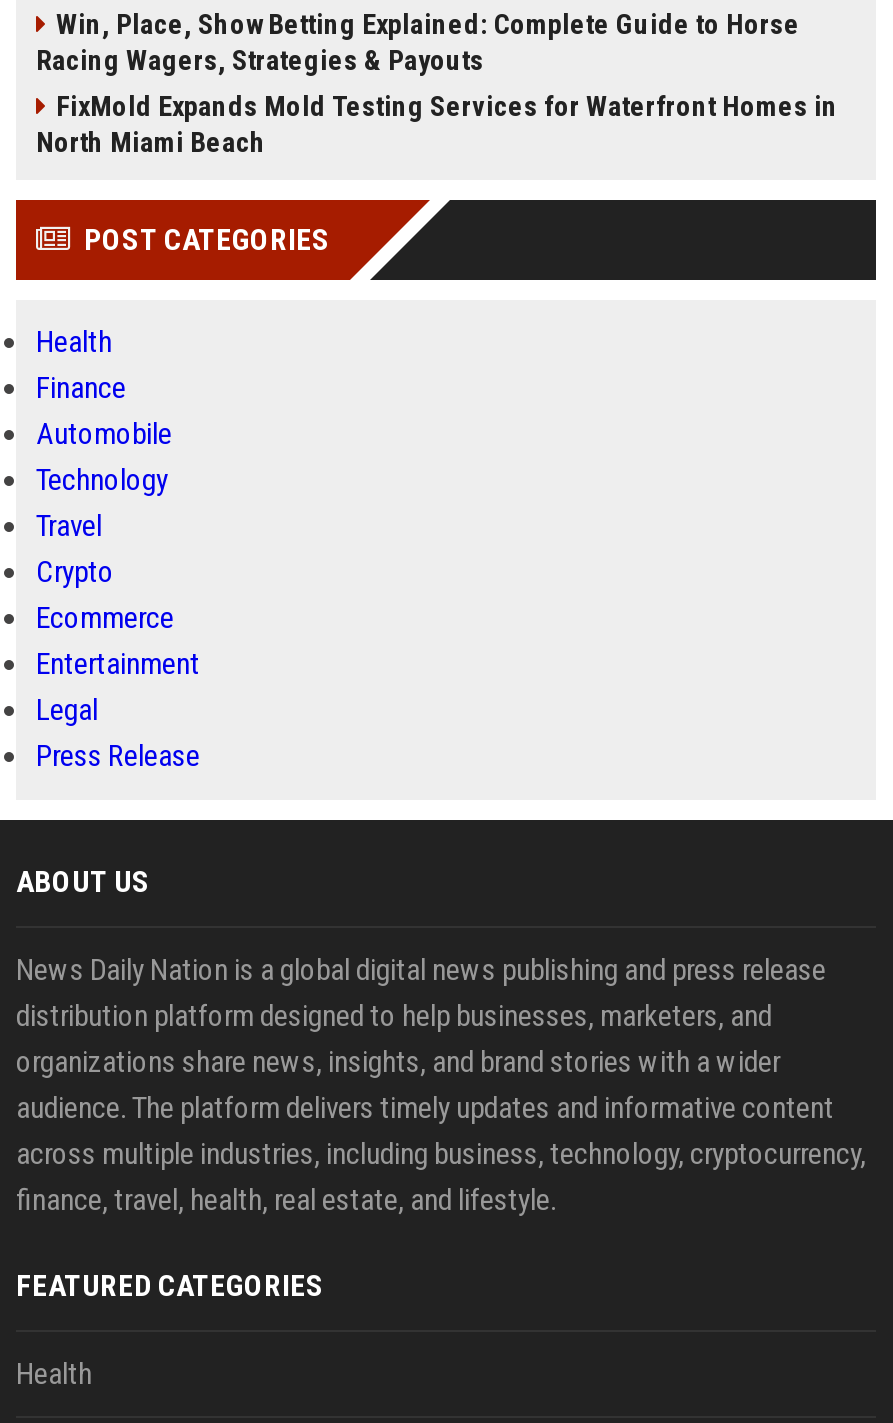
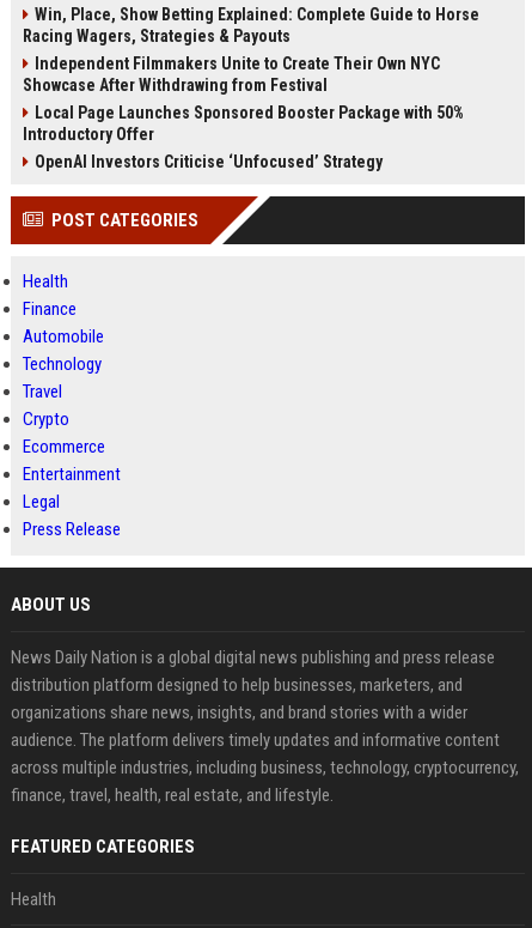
[36,90,838,158] FixMold Expands Mold Testing Services for Waterfront Homes in | North Miami Beach -> [23,54,464,171] Independent Filmmakers Unite to Create Their Own NYC | Showcase After Withdrawing from Festival | Local Page Launches Sponsored Booster Package with 50% | Introductory Offer | OpenAI Investors Criticise ‘Unfocused’ Strategy

